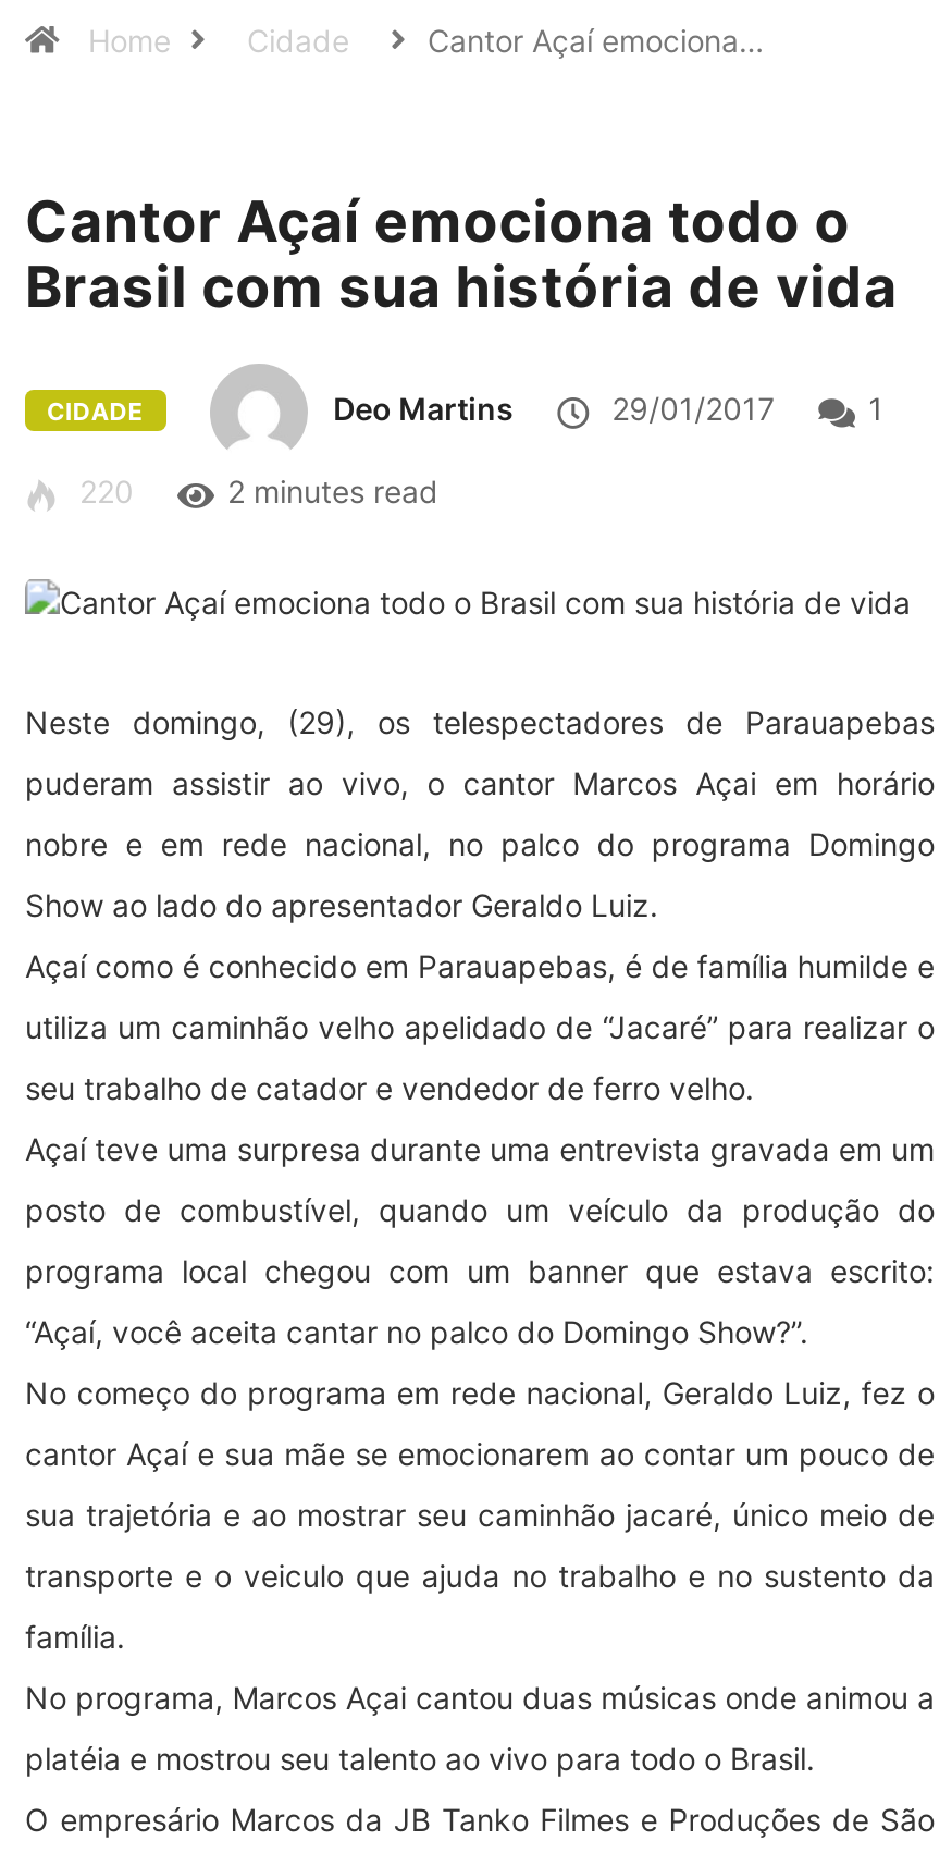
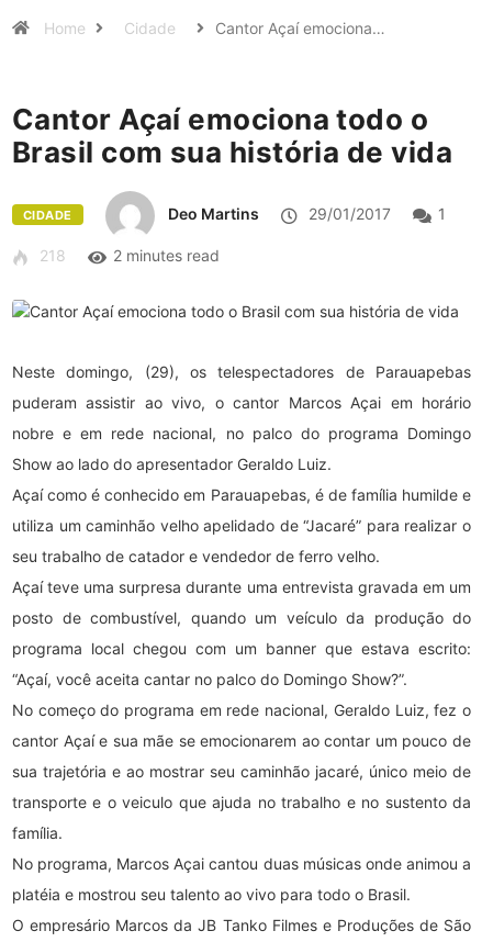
[71,473,134,510] 220 -> [35,246,66,265] 218

